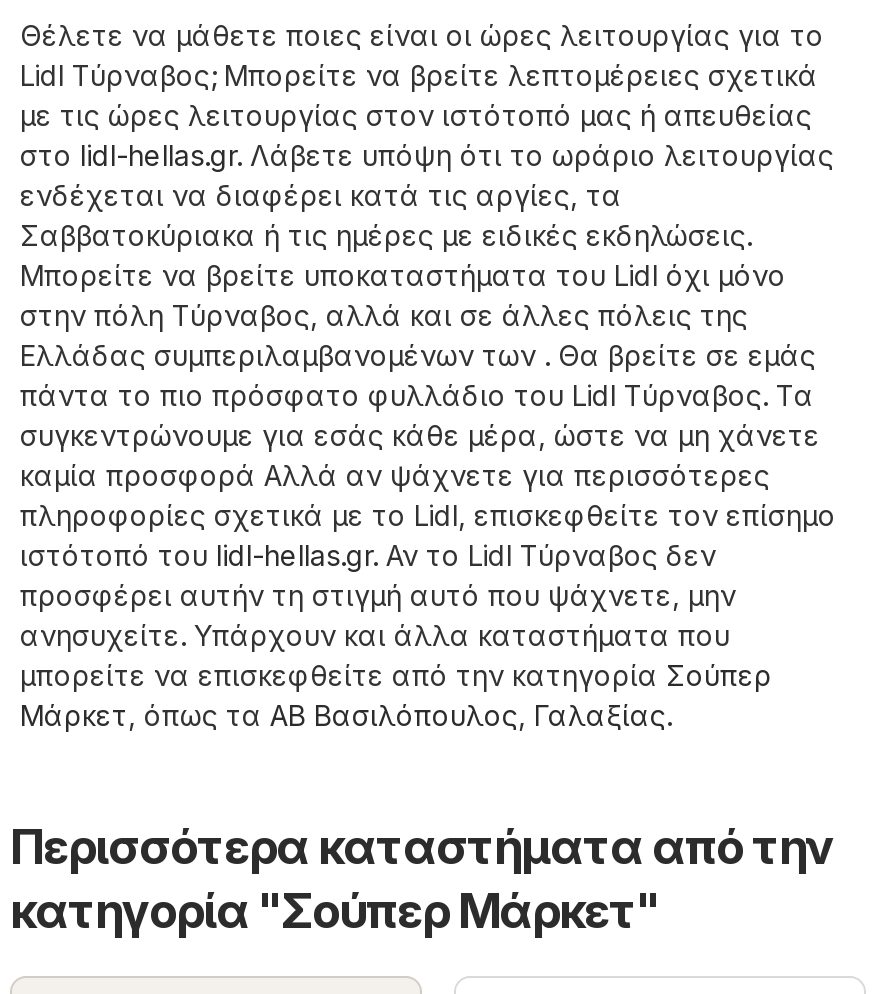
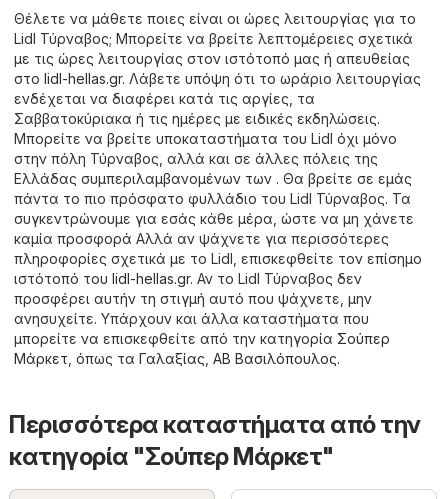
[20,697,672,731] Μάρκετ, όπως τα ΑΒ Βασιλόπουλος, Γαλαξίας. -> [14,350,340,367] Μάρκετ, όπως τα Γαλαξίας, ΑΒ Βασιλόπουλος.

